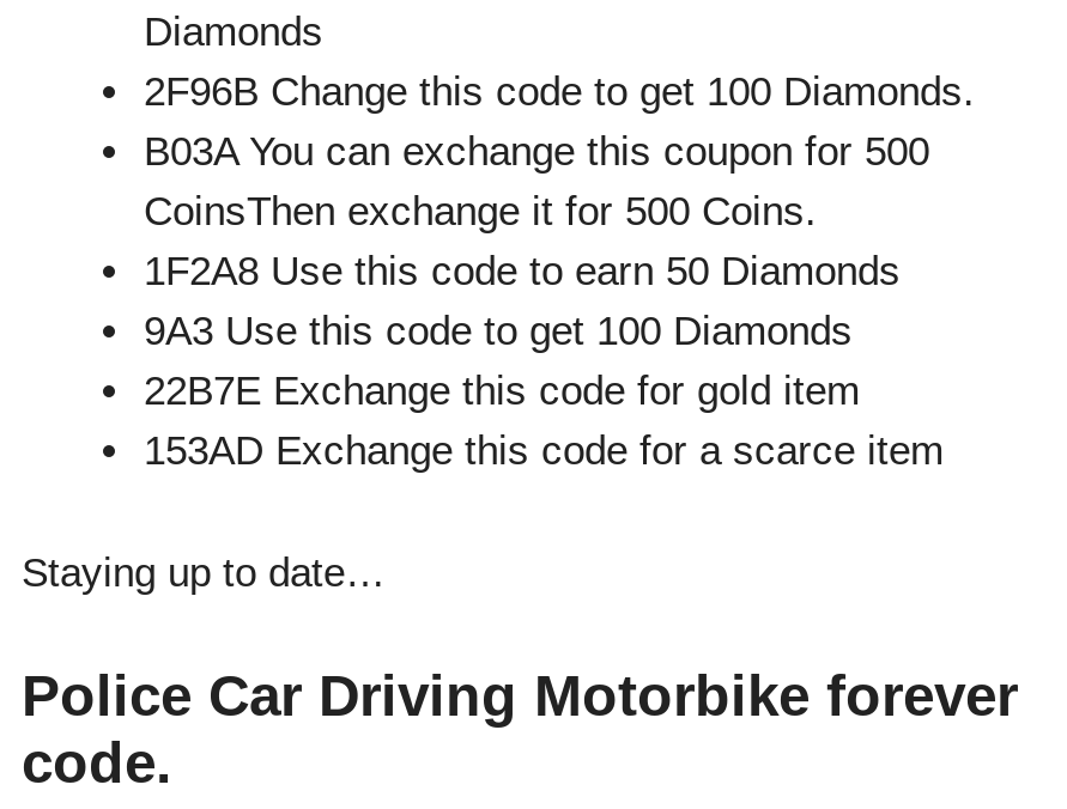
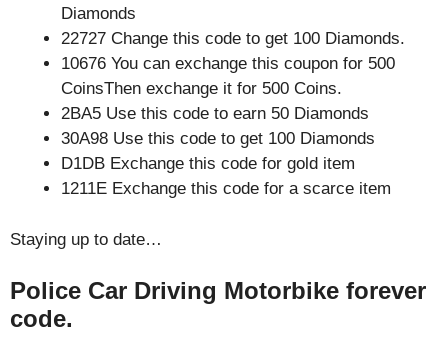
[144,69,975,115] 2F96B Change this code to get 100 Diamonds. -> [61,29,405,48] 22727 Change this code to get 100 Diamonds.
[144,129,929,175] B03A You can exchange this coupon for 500 -> [61,54,395,73] 10676 You can exchange this coupon for 500
[144,249,901,294] 1F2A8 Use this code to earn 50 Diamonds -> [61,104,369,123] 2BA5 Use this code to earn 50 Diamonds
[144,309,853,354] 9A3 Use this code to get 100 Diamonds -> [61,129,375,148] 30A98 Use this code to get 100 Diamonds
[144,369,860,414] 22B7E Exchange this code for gold item -> [61,154,355,173] D1DB Exchange this code for gold item
[144,428,944,474] 153AD Exchange this code for a scarce item -> [61,179,391,198] 1211E Exchange this code for a scarce item

